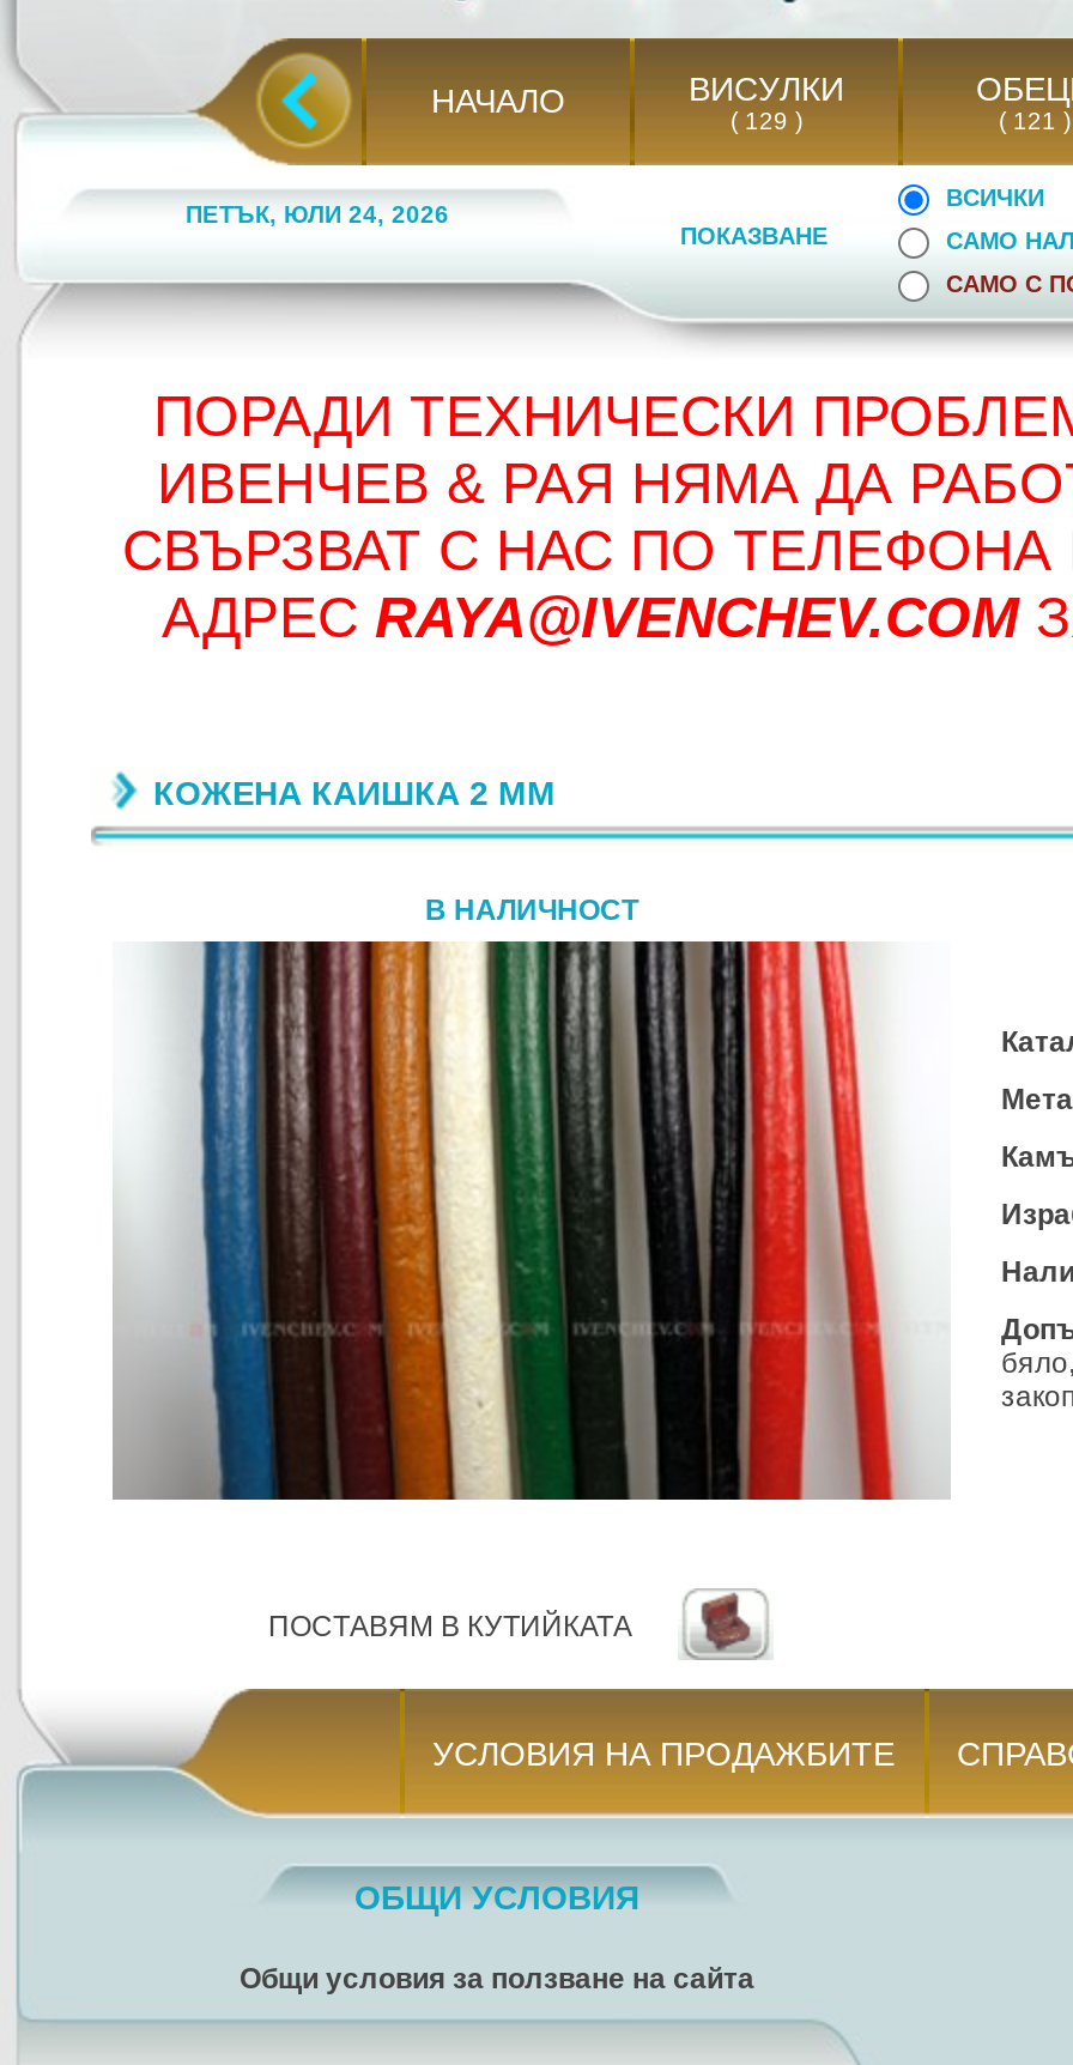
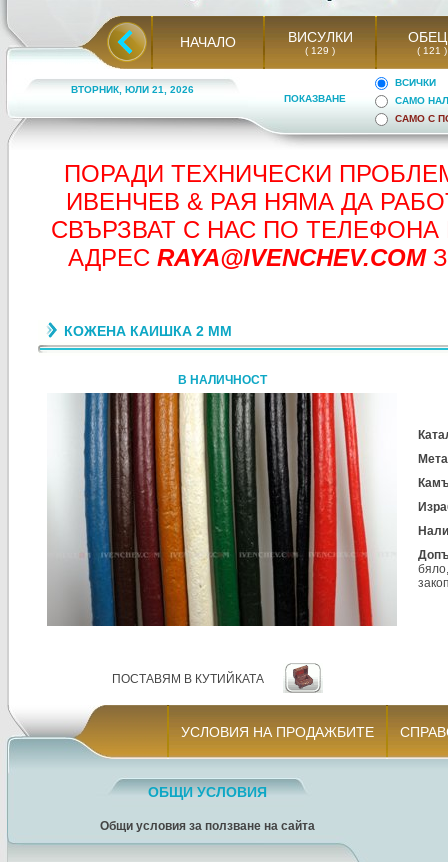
[186,201,449,228] ПЕТЪК, ЮЛИ 24, 2026 -> [71,84,194,95] ВТОРНИК, ЮЛИ 21, 2026

